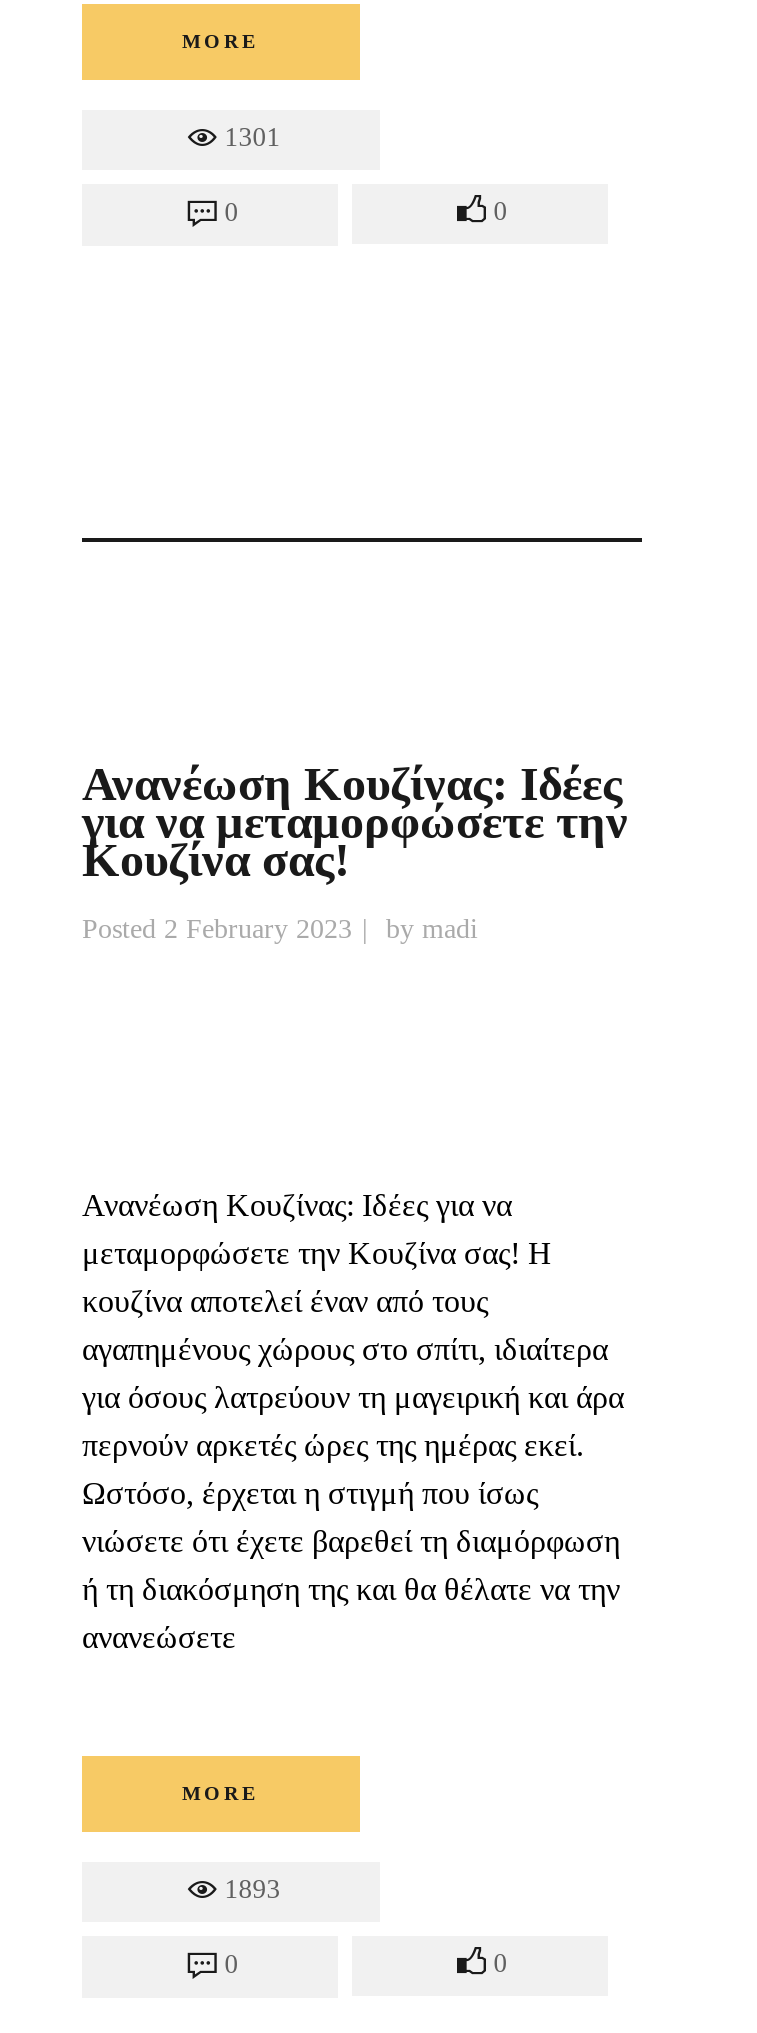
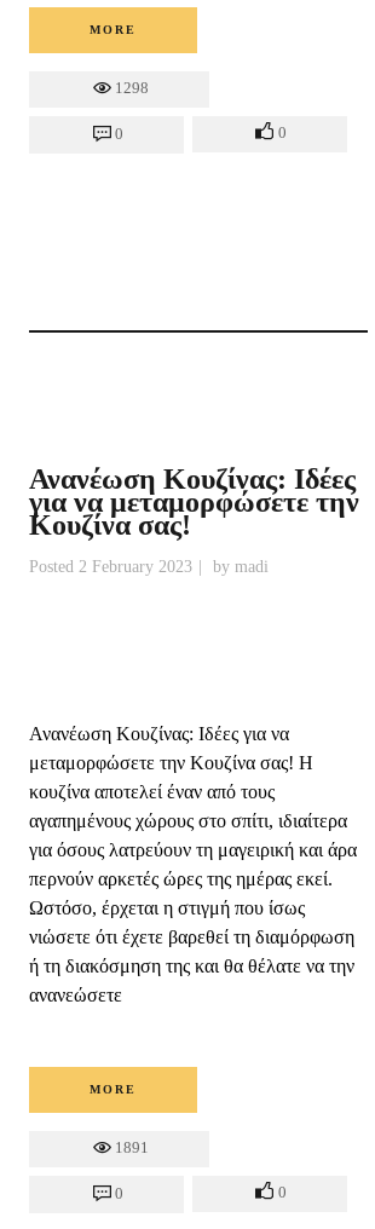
[224,122,280,152] 1301 -> [115,79,149,97] 1298
[224,1874,280,1904] 1893 -> [115,1138,149,1156] 1891

